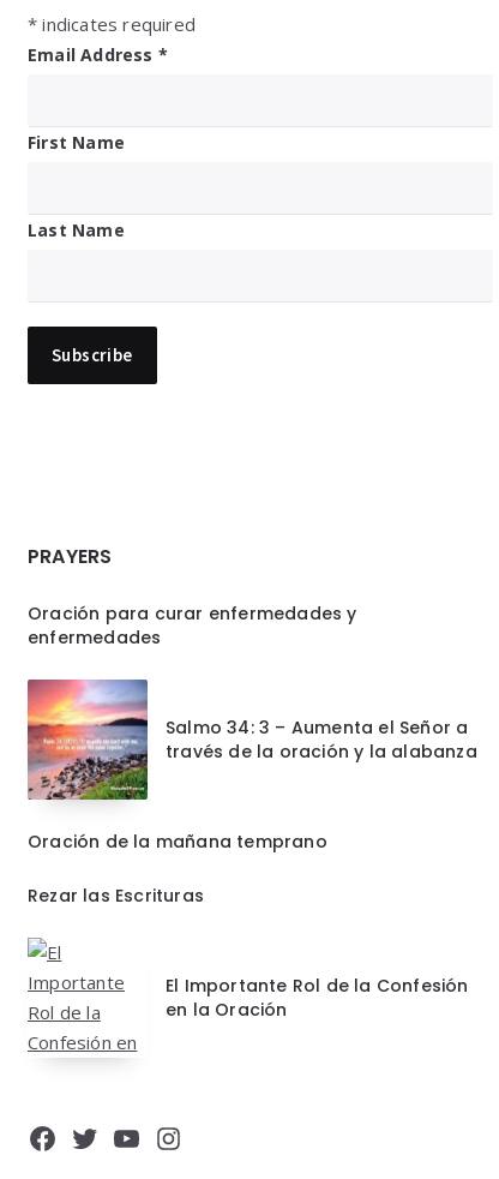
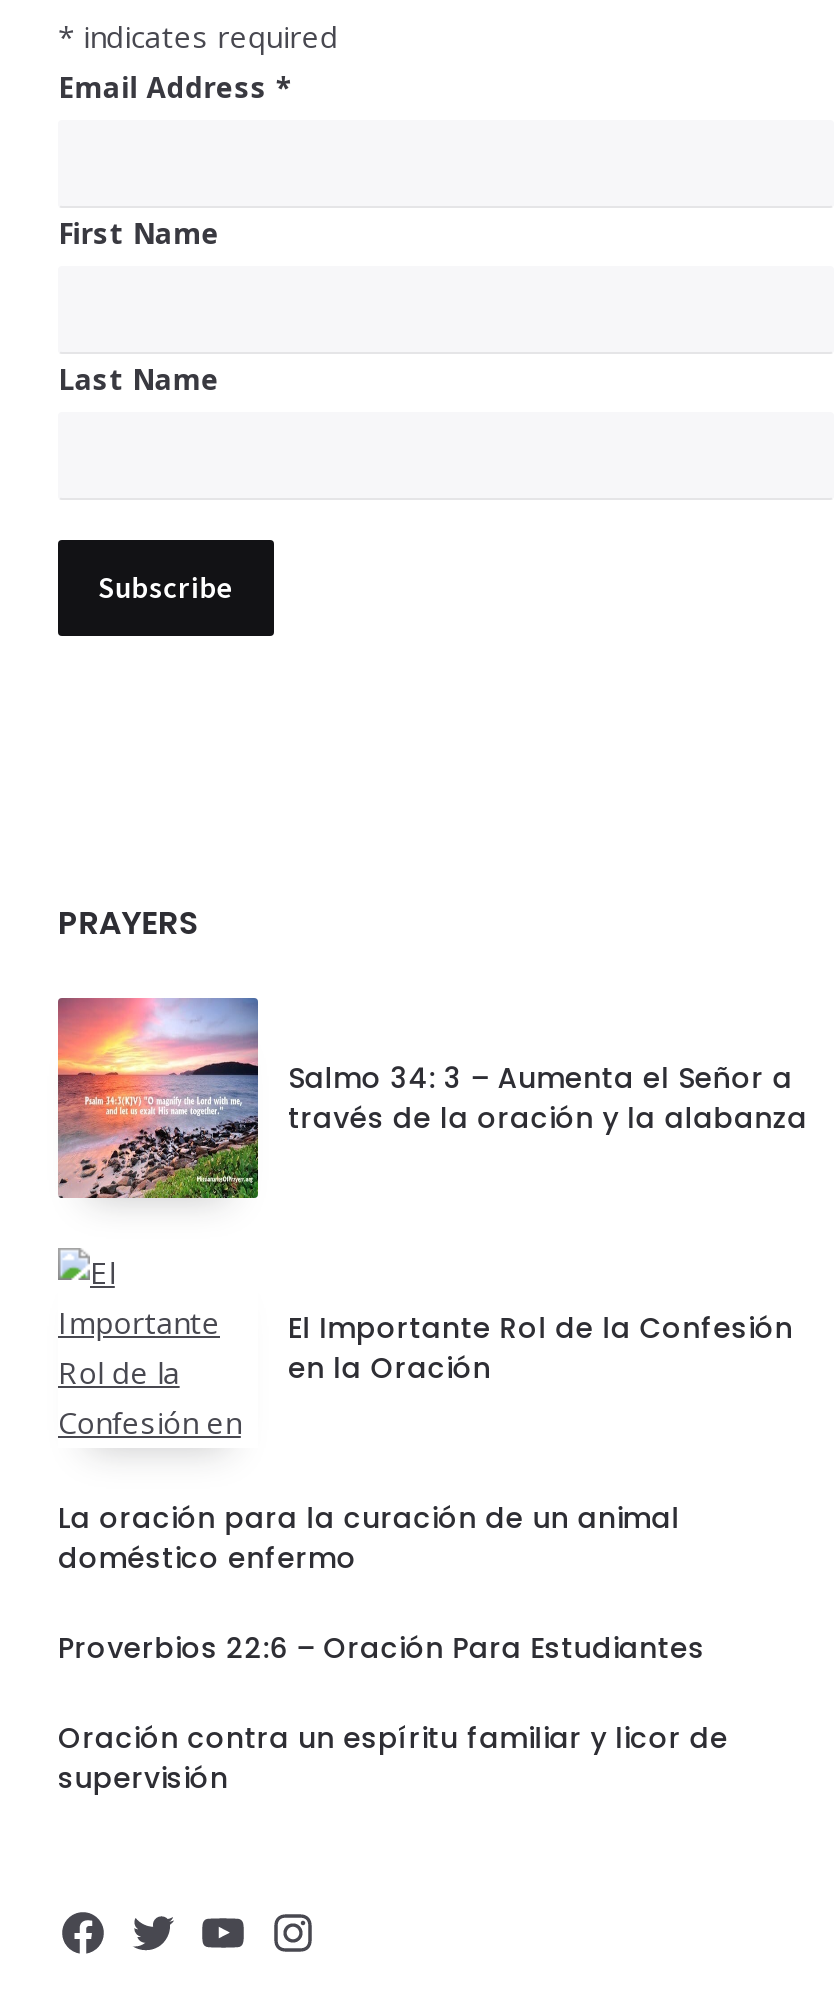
[28,602,357,650] Oración para curar enfermedades y | enfermedades -> none
moved [25,678,477,809] -> [54,996,808,1214]: [image] | Salmo 34: 3 – Aumenta el Señor a | través de la oración y la alabanza
[28,830,327,908] Oración de la mañana temprano | Rezar las Escrituras -> none
moved [166,974,469,1022] -> [288,1309,793,1389]: El Importante Rol de la Confesión | en la Oración
none -> [58,1499,728,1799] La oración para la curación de un animal | doméstico enfermo | Proverbios 22:6 – Oración Para Estudiantes | Oración contra un espíritu familiar y licor de | supervisión

